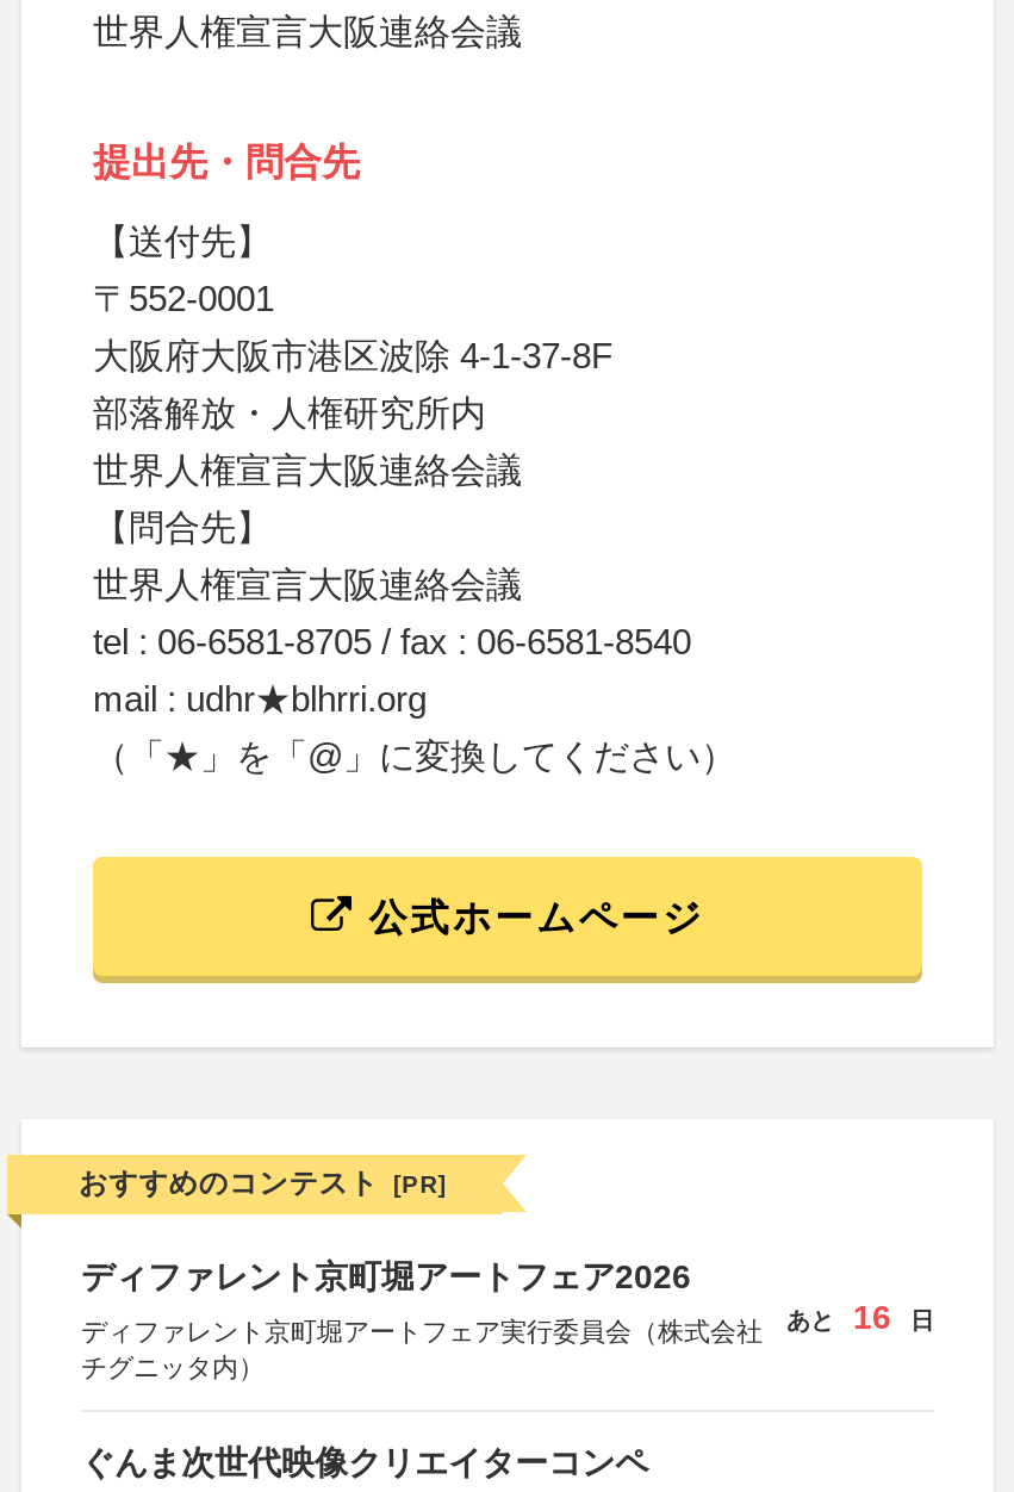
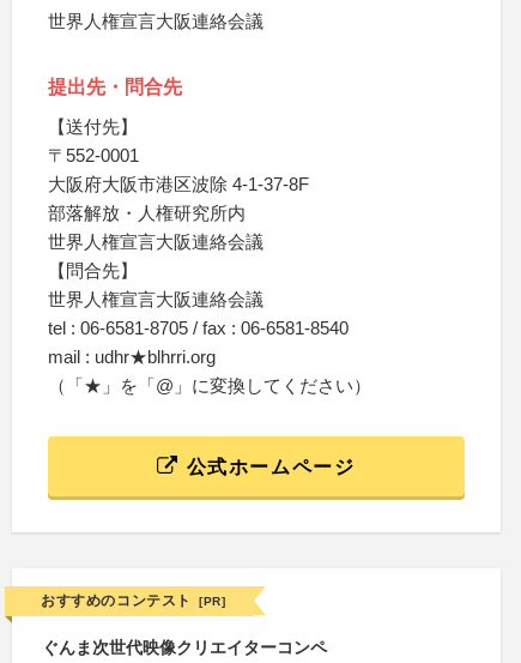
[81,1257,763,1381] ディファレント京町堀アートフェア2026 | ディファレント京町堀アートフェア実行委員会（株式会社 | チグニッタ内） -> none
[786,1298,934,1336] あと | 16 | 日 -> none

